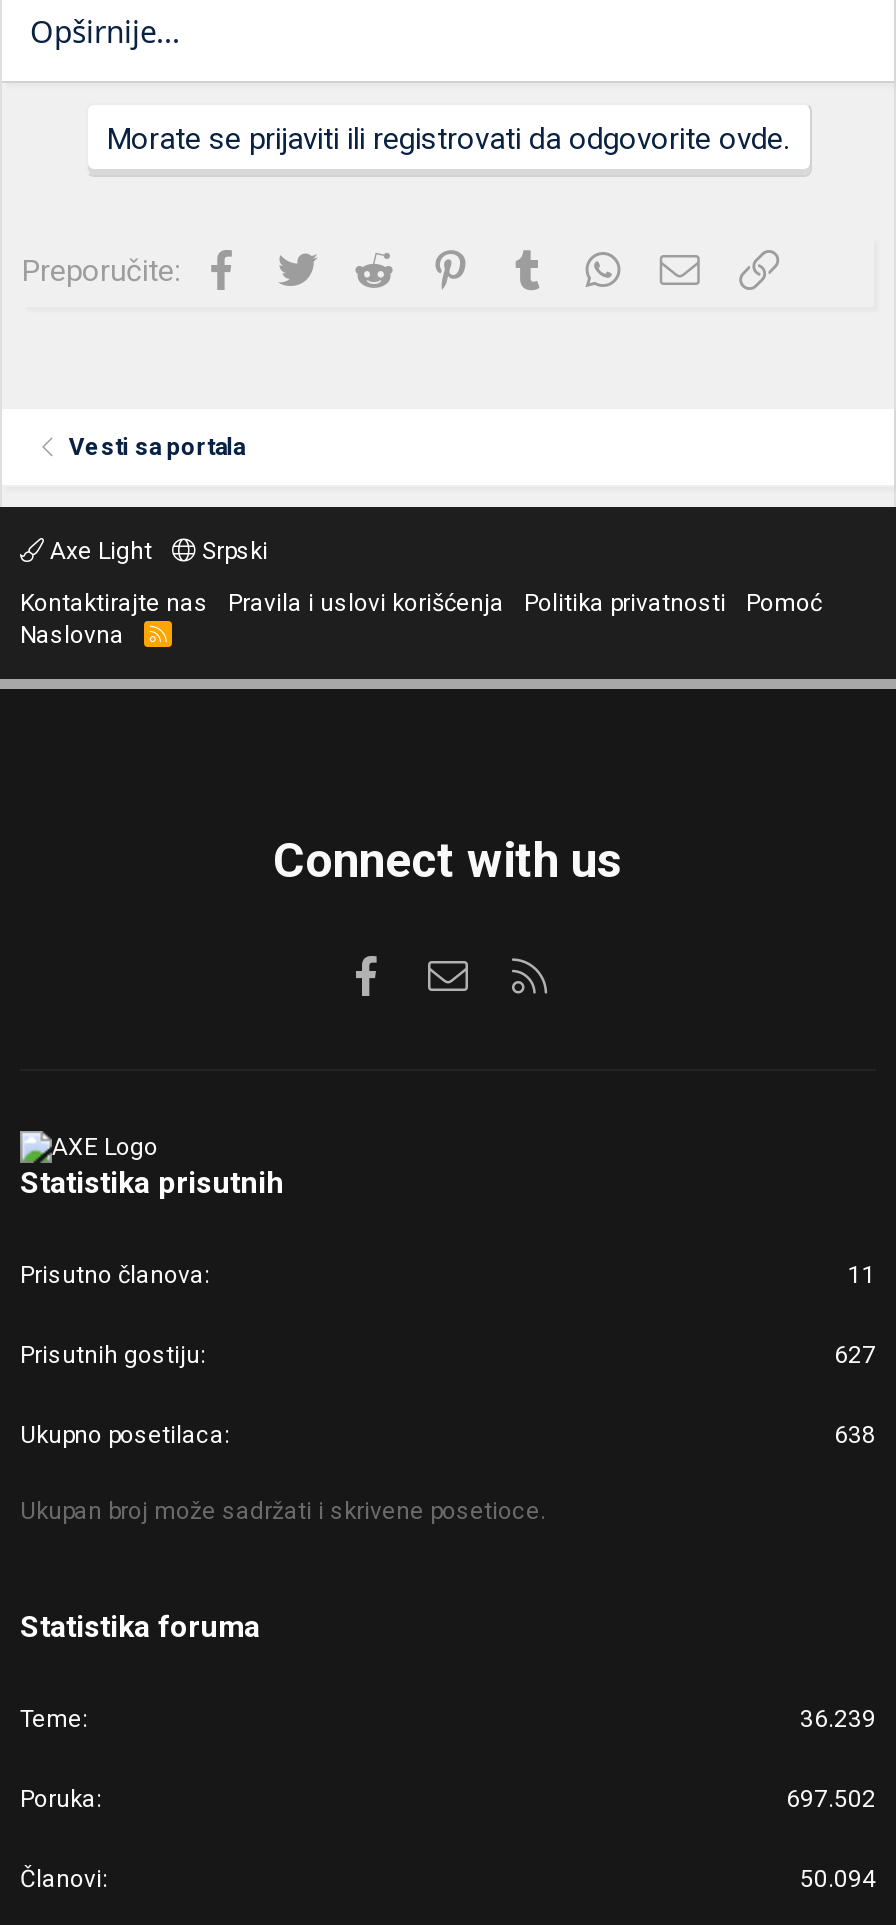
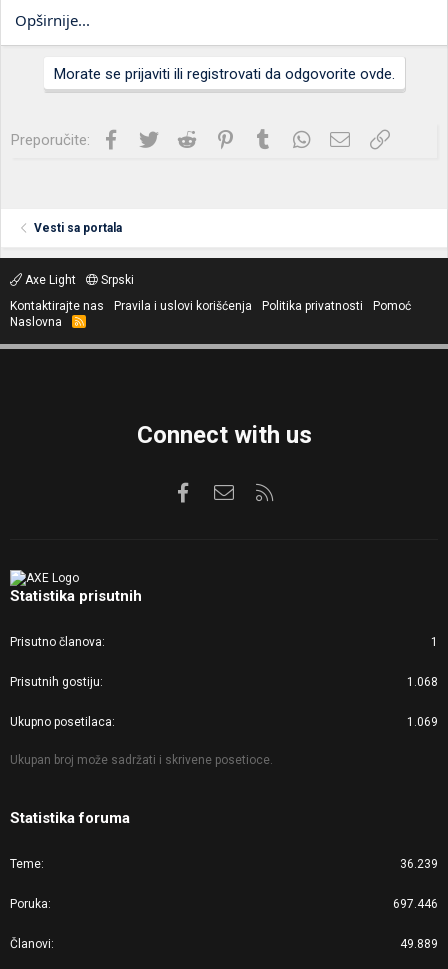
[848,1261,876,1289] 11 -> [431,635,438,649] 1
[834,1341,876,1369] 627 -> [407,675,438,689] 1.068
[834,1421,876,1449] 638 -> [407,715,438,729] 1.069
[786,1785,876,1813] 697.502 -> [393,897,438,911] 697.446
[800,1865,876,1893] 50.094 -> [400,937,438,951] 49.889

